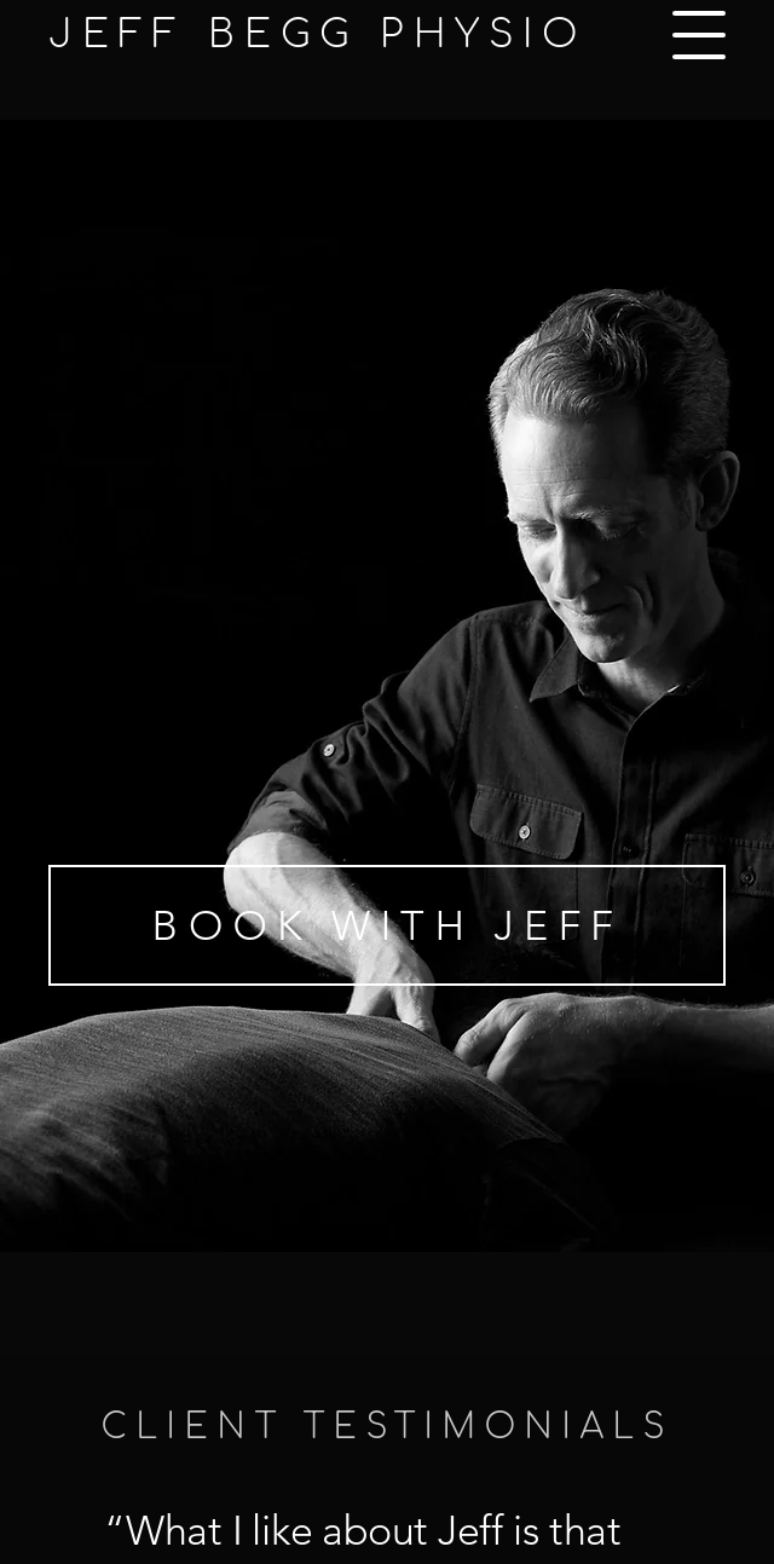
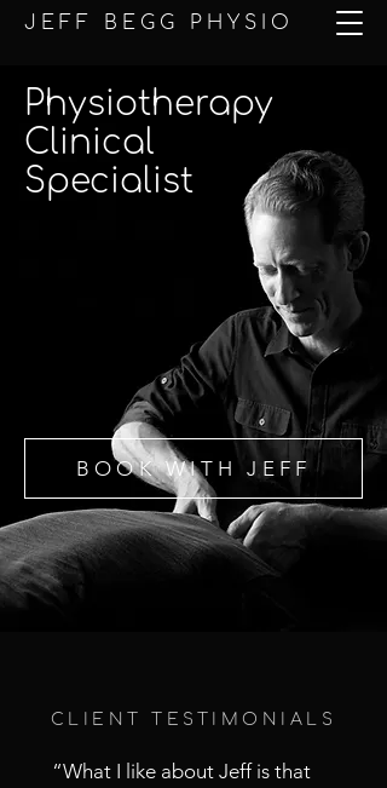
none -> [24,85,273,201] Physiotherapy | Clinical | Specialist

